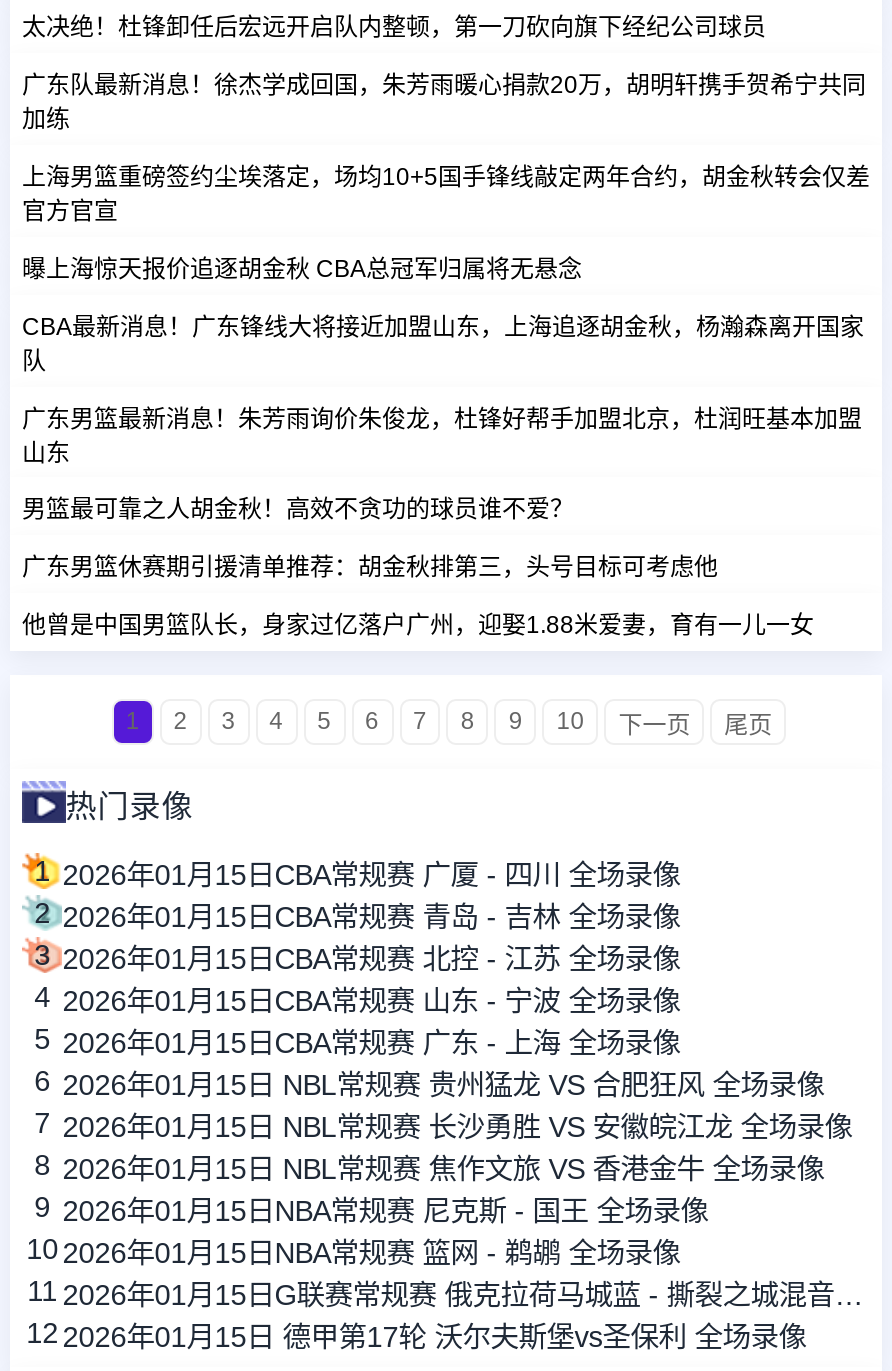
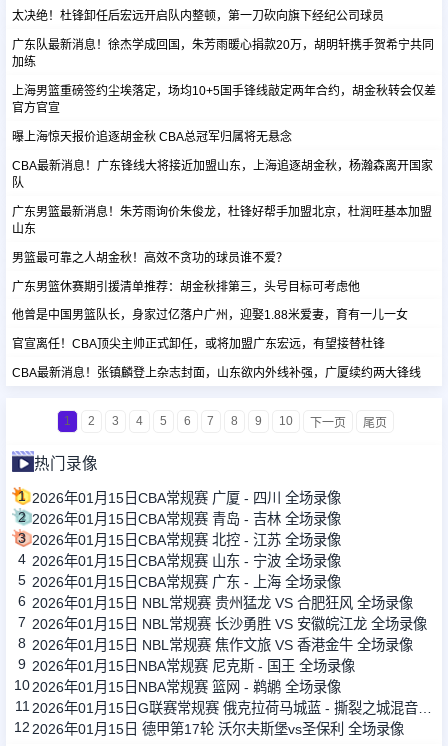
none -> [12,337,421,380] 官宣离任！CBA顶尖主帅正式卸任，或将加盟广东宏远，有望接替杜锋 | CBA最新消息！张镇麟登上杂志封面，山东欲内外线补强，广厦续约两大锋线

